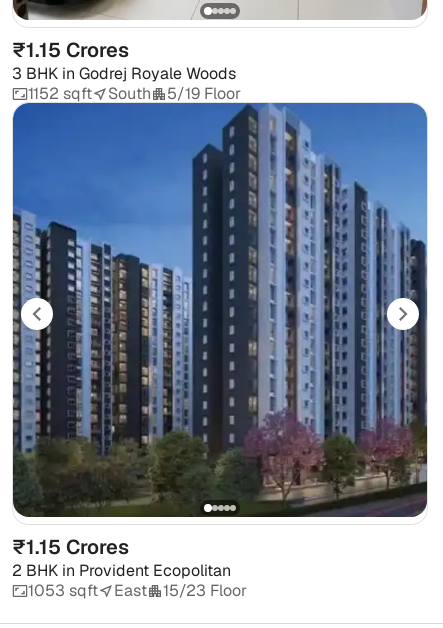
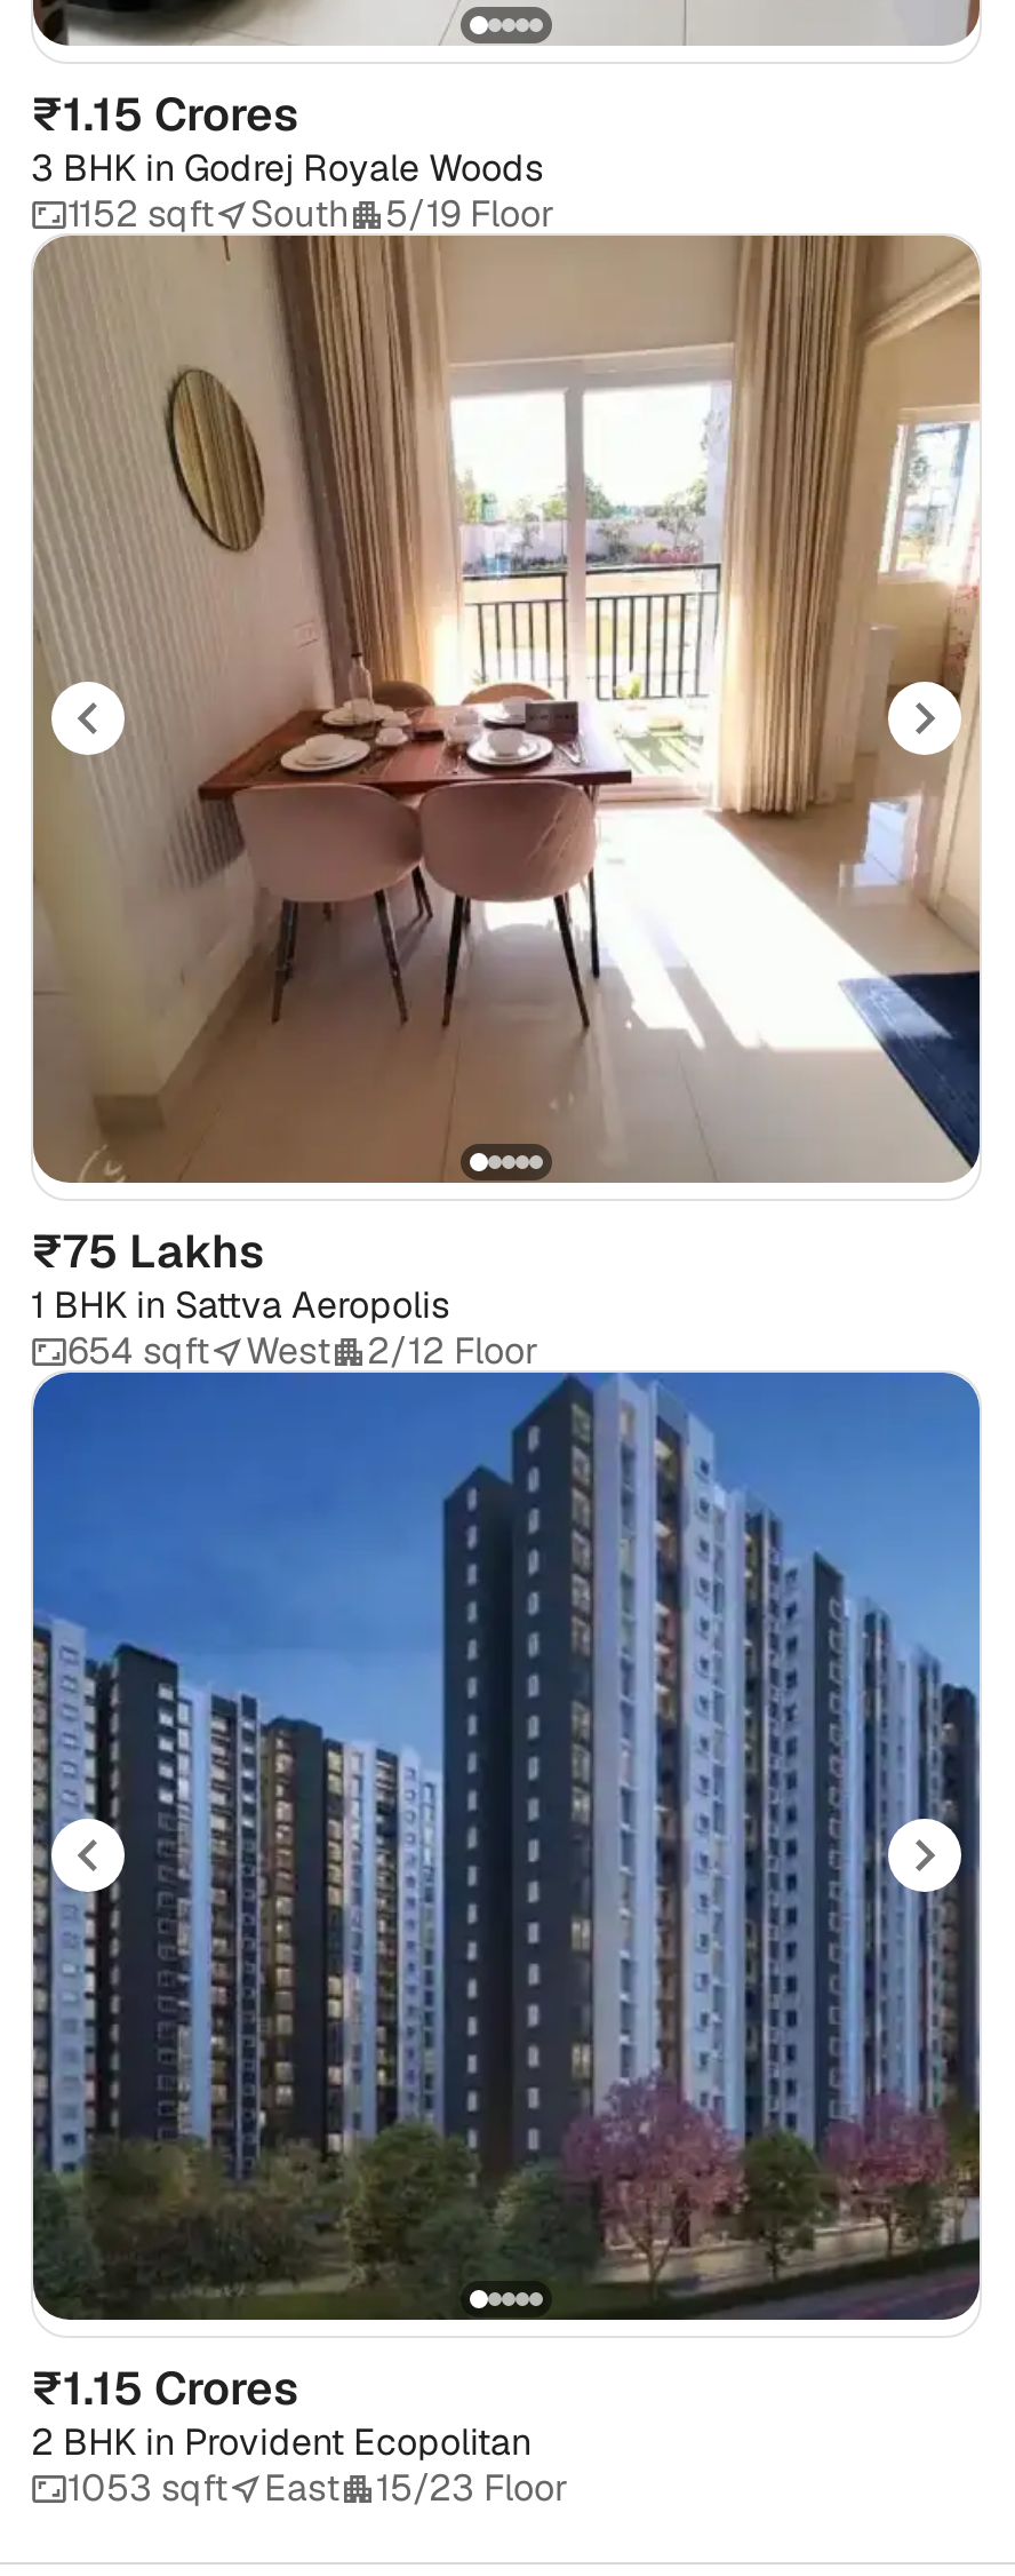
none -> [31,233,980,1376] [image] | ₹75 Lakhs | 1 BHK in Sattva Aeropolis | 654 sqft | West | 2/12 Floor

